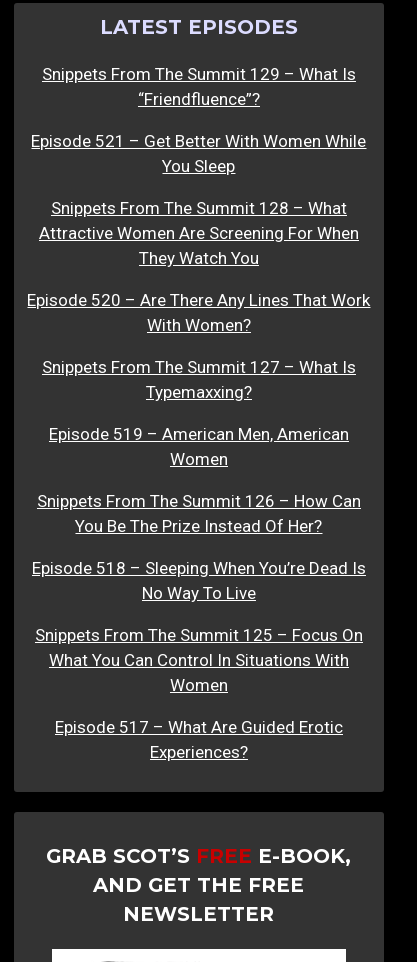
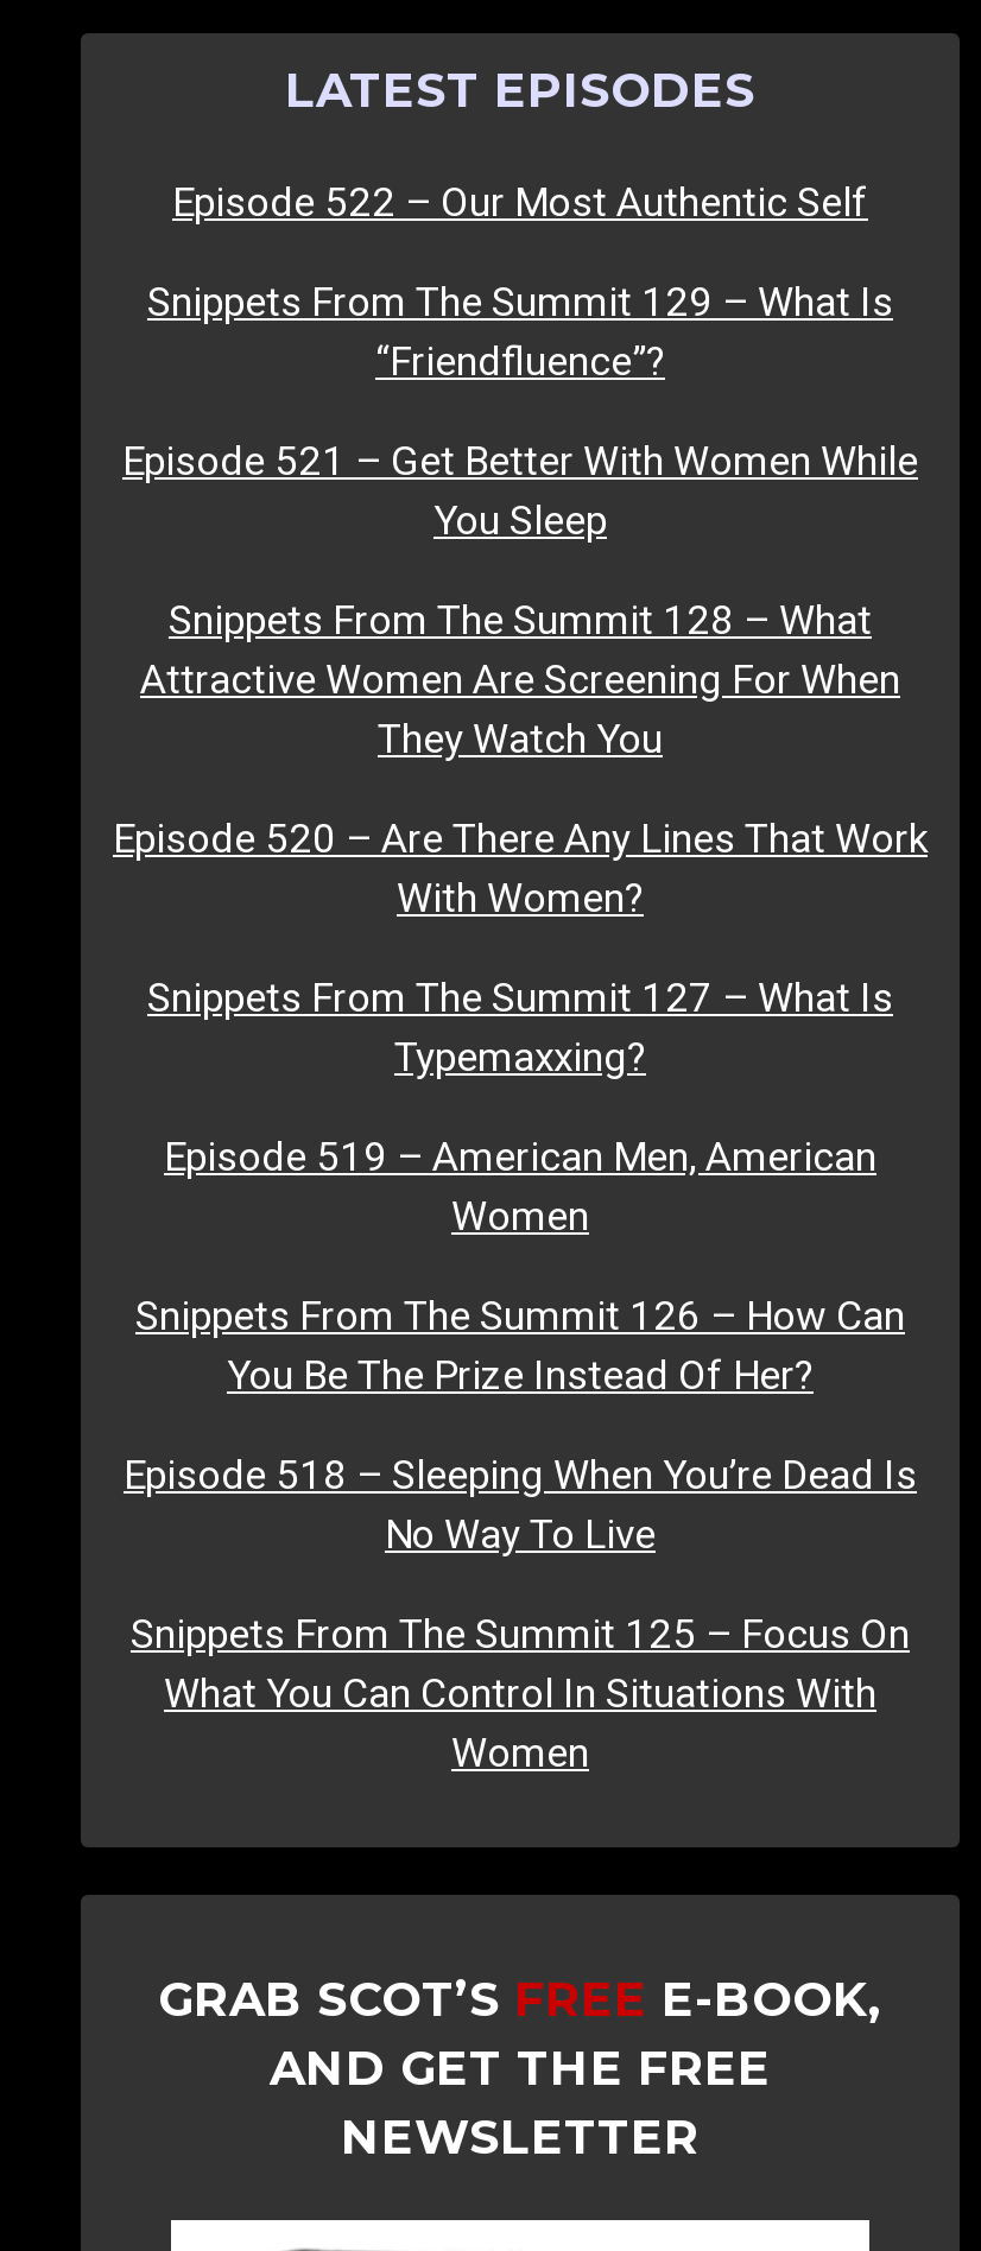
none -> [172,179,868,226] Episode 522 – Our Most Authentic Self
moved [27,64,370,695] -> [113,278,928,1777]: Snippets From The Summit 129 – What Is | “Friendfluence”? | Episode 521 – Get Better With Women While | ... | What You Can Control In Situations With | Women
[55,717,343,762] Episode 517 – What Are Guided Erotic | Experiences? -> none

